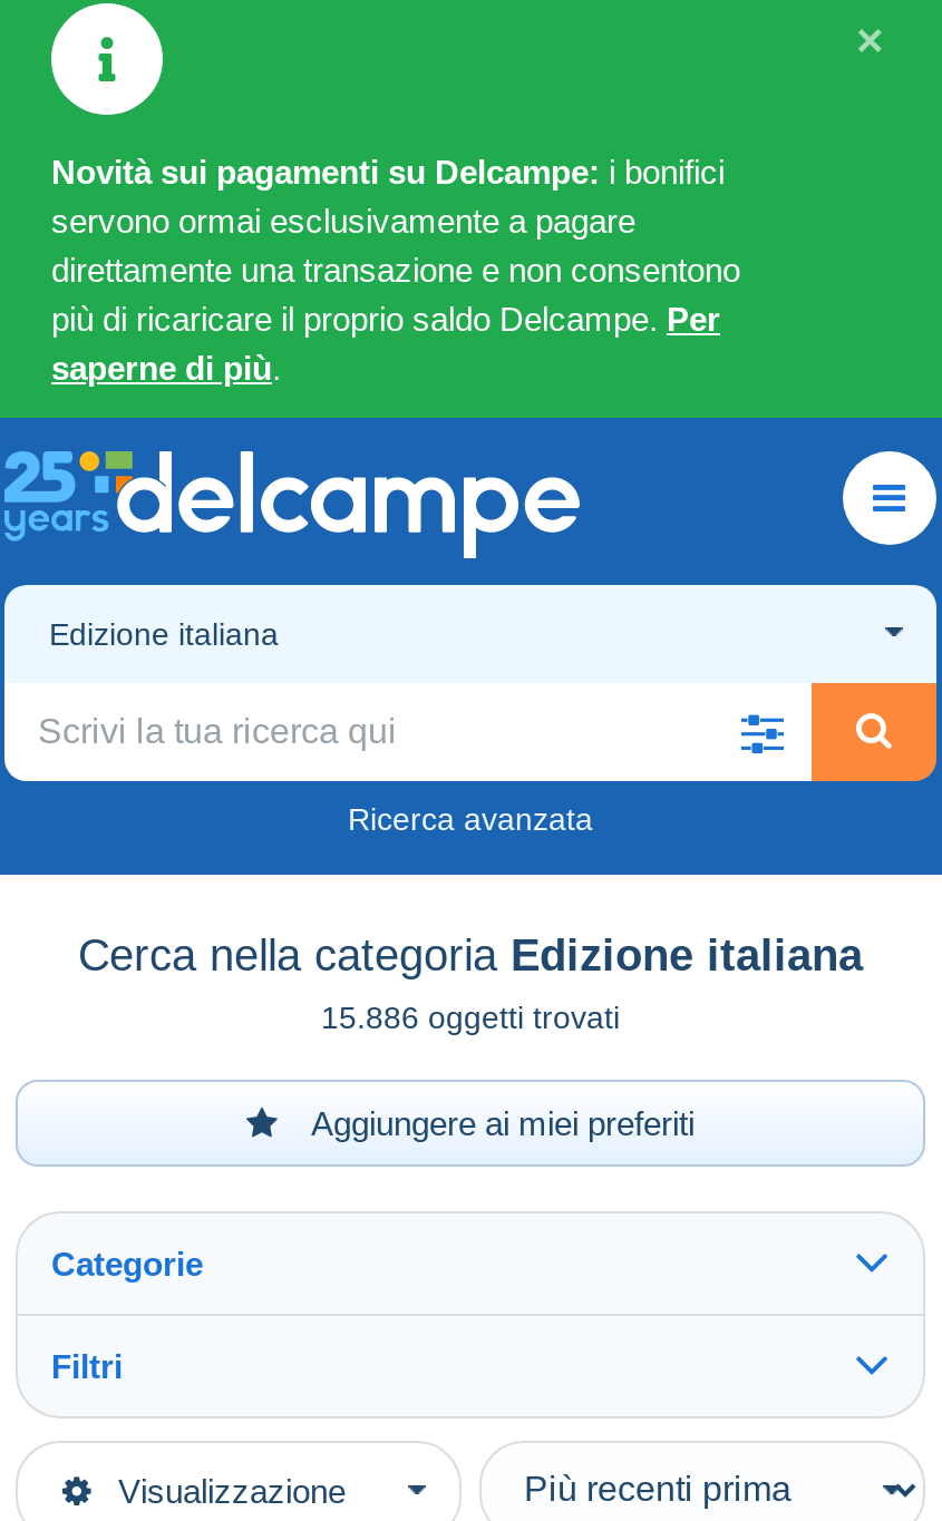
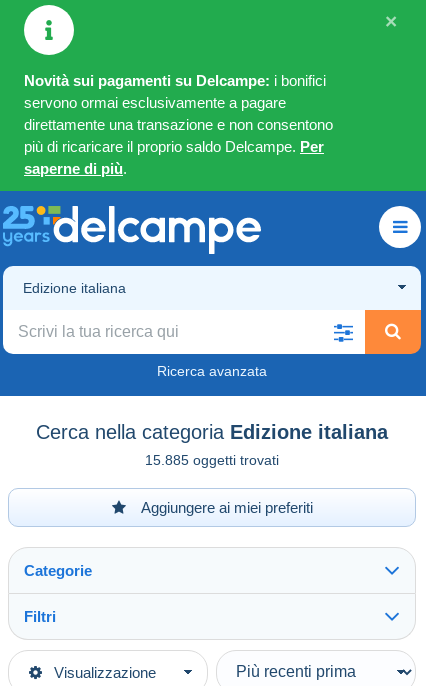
[321,999,620,1035] 15.886 oggetti trovati -> [145,452,279,468] 15.885 oggetti trovati

